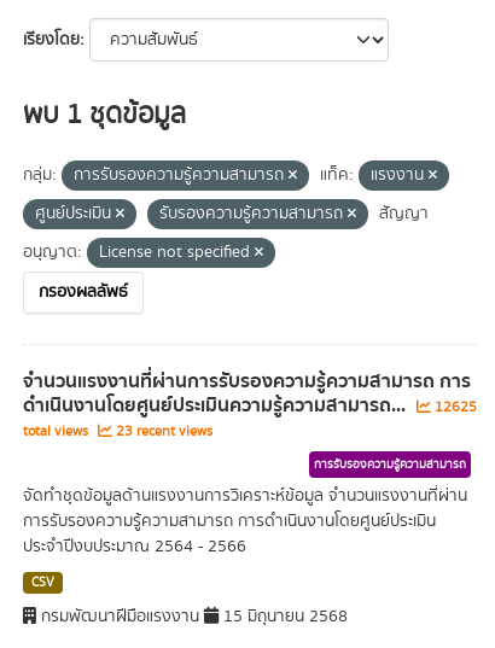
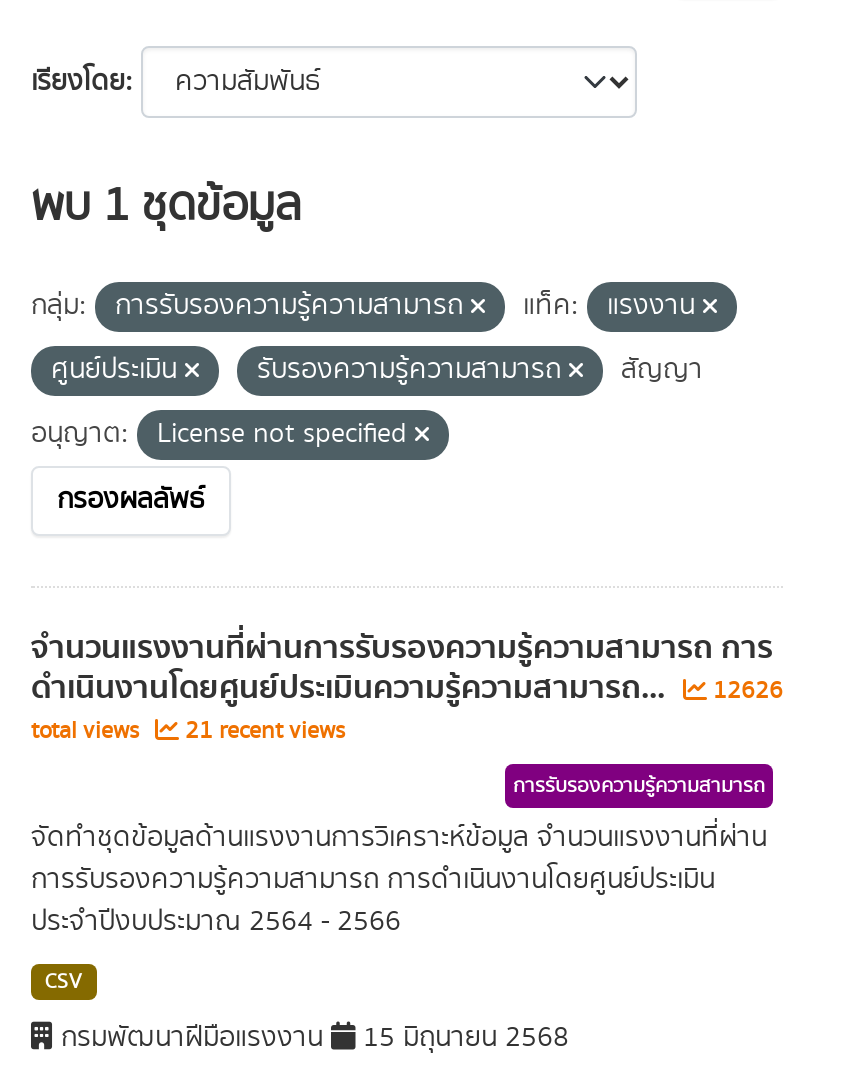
[23,390,477,421] ดำเนินงานโดยศูนย์ประเมินความรู้ความสามารถ... 12625 -> [31,662,783,714] ดำเนินงานโดยศูนย์ประเมินความรู้ความสามารถ... 12626
[23,421,212,442] total views 23 recent views -> [31,714,345,748] total views 21 recent views

